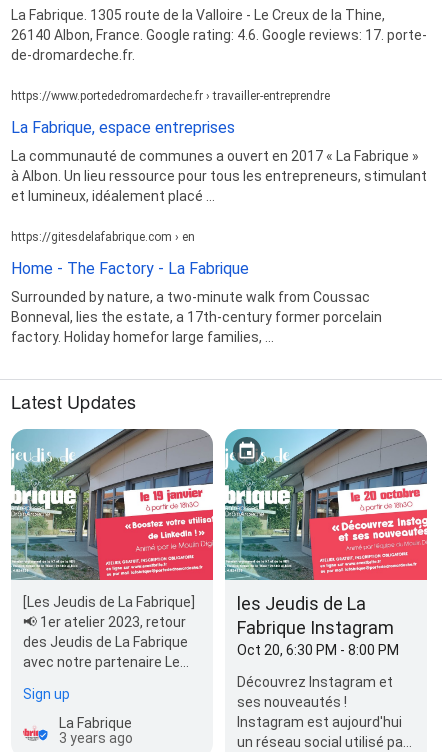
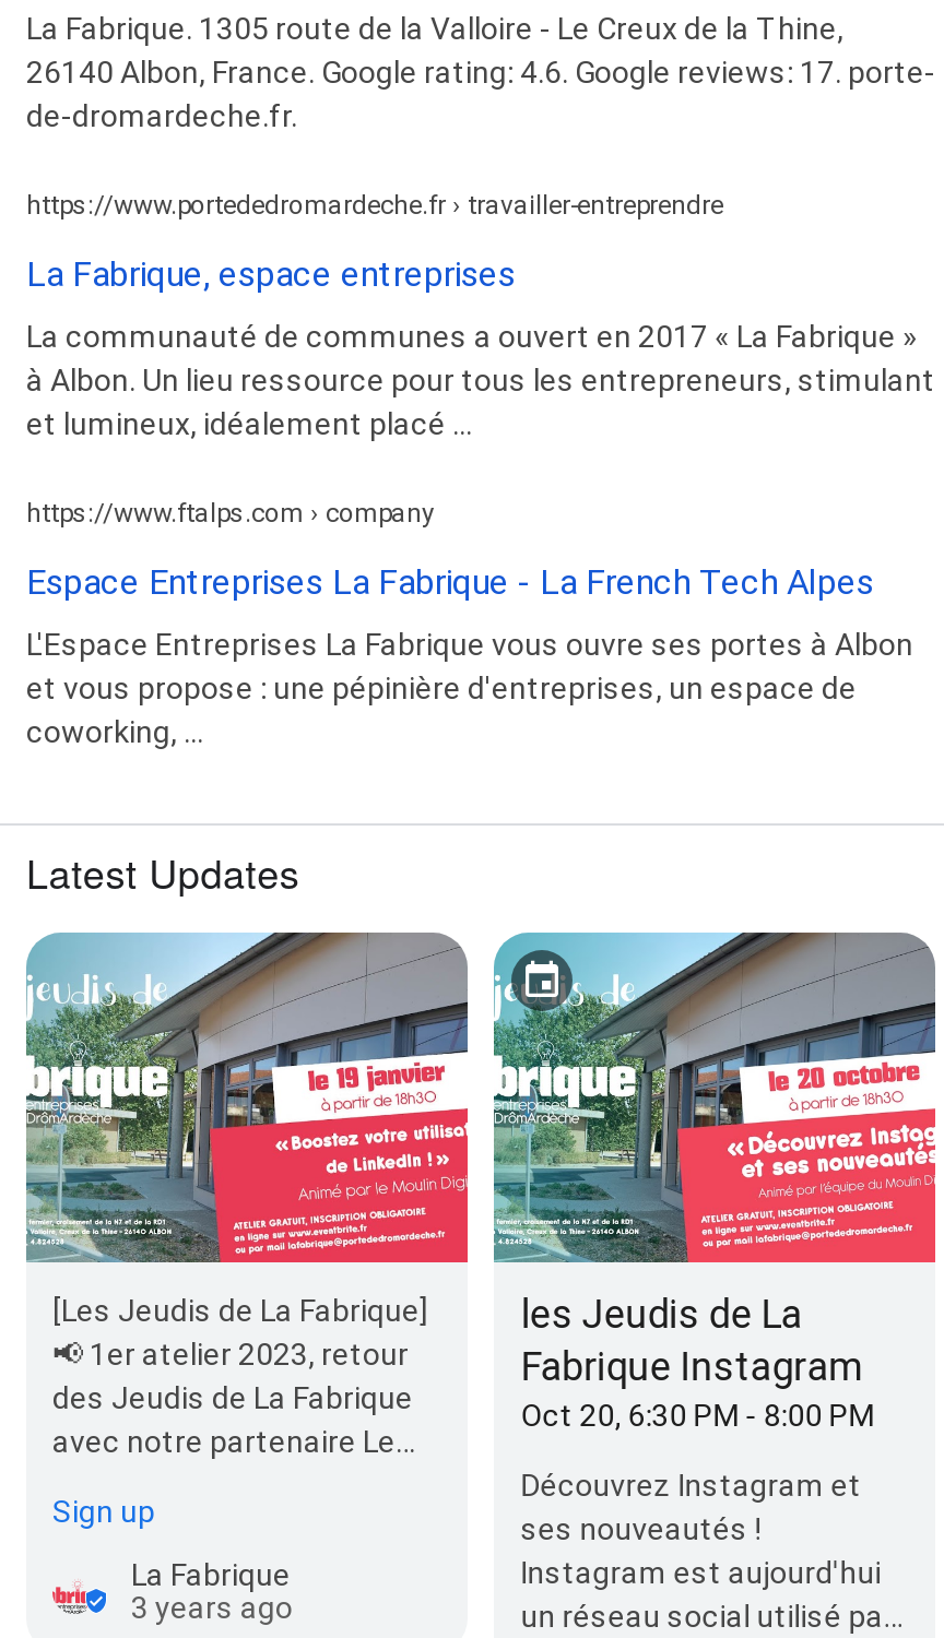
[11,230,195,244] https://gitesdelafabrique.com › en -> [26,497,435,528] https://www.ftalps.com › company
[11,259,249,278] Home - The Factory - La Fabrique -> [26,561,874,602] Espace Entreprises La Fabrique - La French Tech Alpes
[11,289,382,345] Surrounded by nature, a two-minute walk from Coussac | Bonneval, lies the estate, a 17th-century former porcelain | factory. Holiday homefor large families, ... -> [26,626,913,748] L'Espace Entreprises La Fabrique vous ouvre ses portes à Albon | et vous propose : une pépinière d'entreprises, un espace de | coworking, ...

